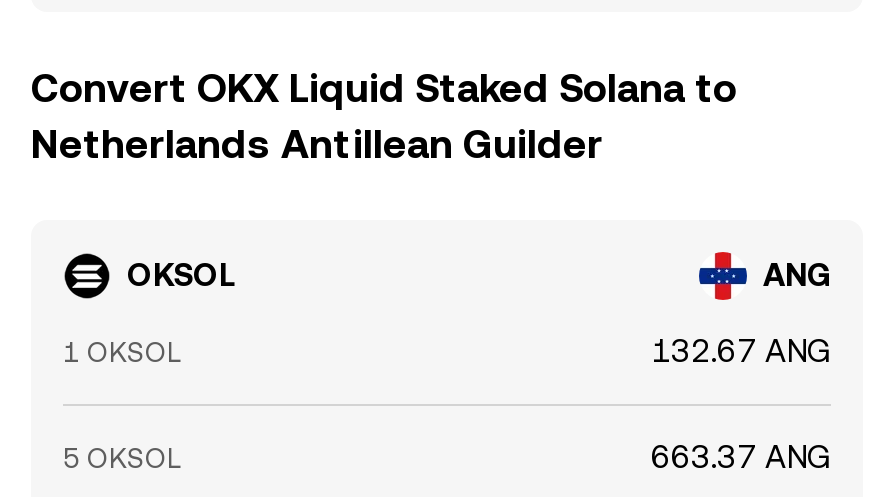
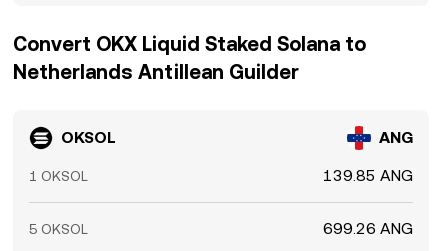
[651,332,831,370] 132.67 ANG -> [323,166,413,185] 139.85 ANG
[651,438,831,476] 663.37 ANG -> [323,219,413,238] 699.26 ANG

